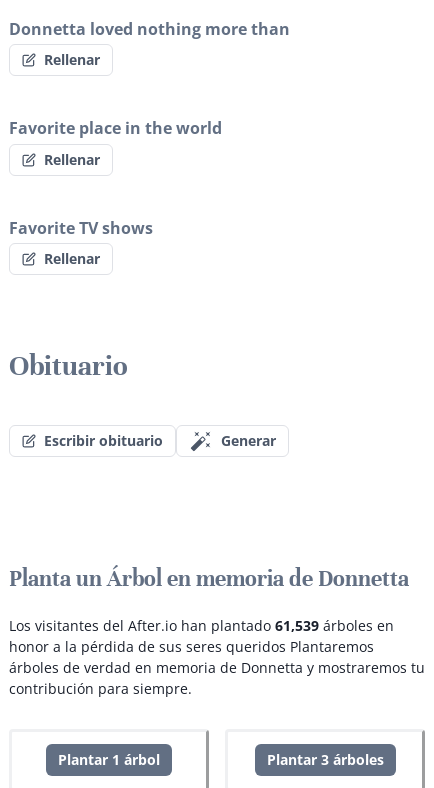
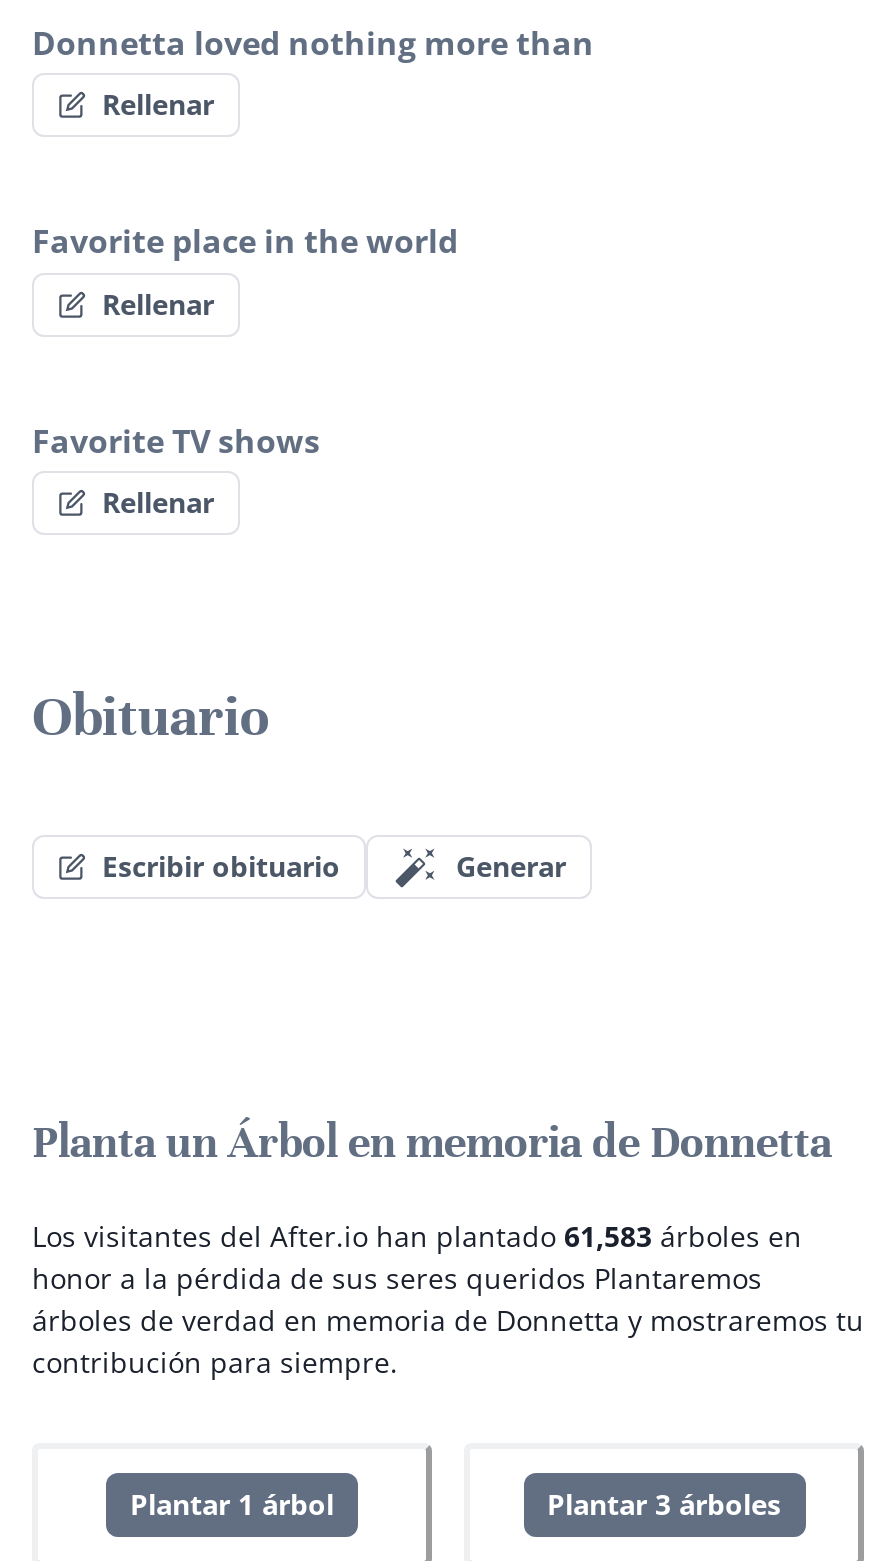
[9,616,394,635] Los visitantes del After.io han plantado 61,539 árboles en -> [32,1217,802,1255] Los visitantes del After.io han plantado 61,583 árboles en

